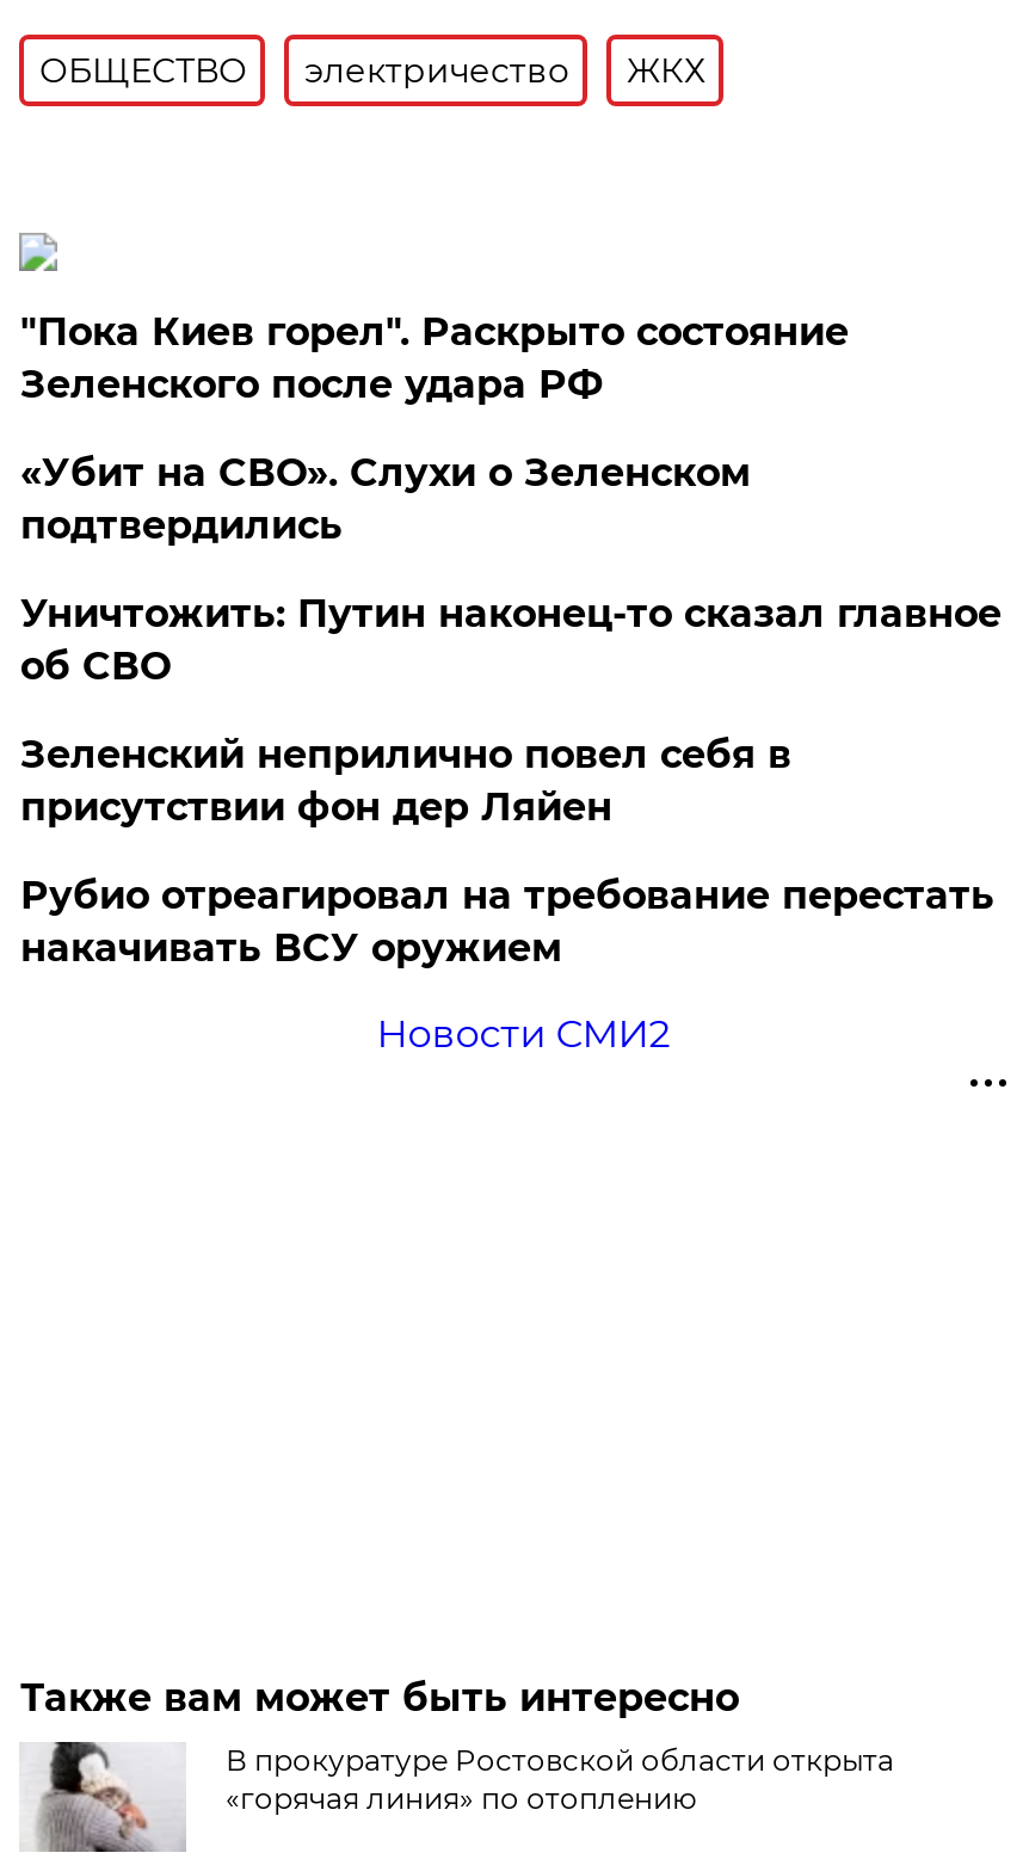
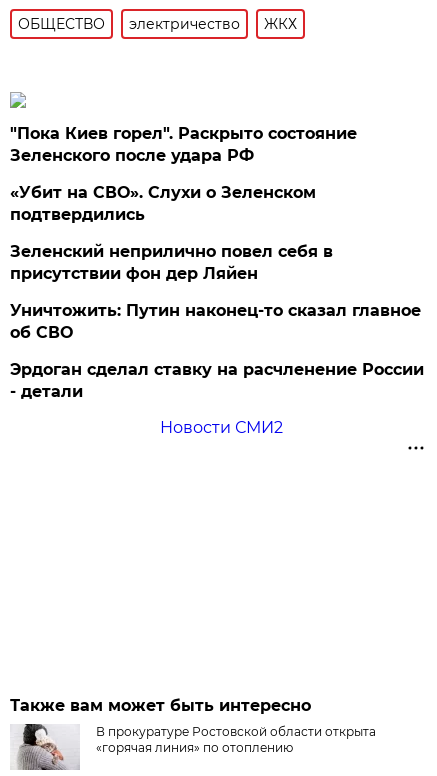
moved [20,592,1001,690] -> [10,301,421,342]: Уничтожить: Путин наконец-то сказал главное | об СВО
moved [20,733,791,831] -> [10,242,333,283]: Зеленский неприлично повел cебя в | присутствии фон дер Ляйен
[20,874,994,972] Рубио отреагировал на требование перестать | накачивать ВСУ оружием -> [10,360,424,401] Эрдоган сделал ставку на расчленение России | - детали

